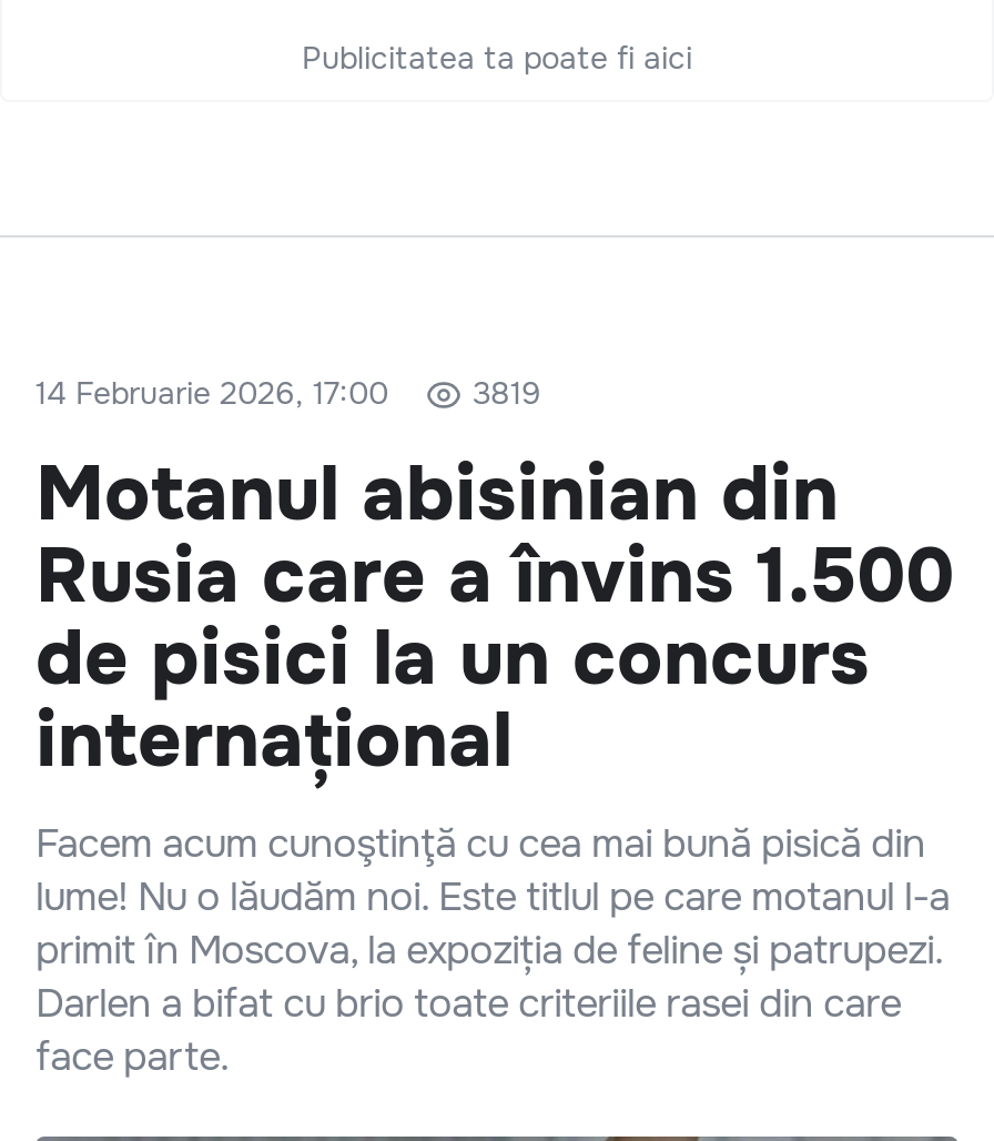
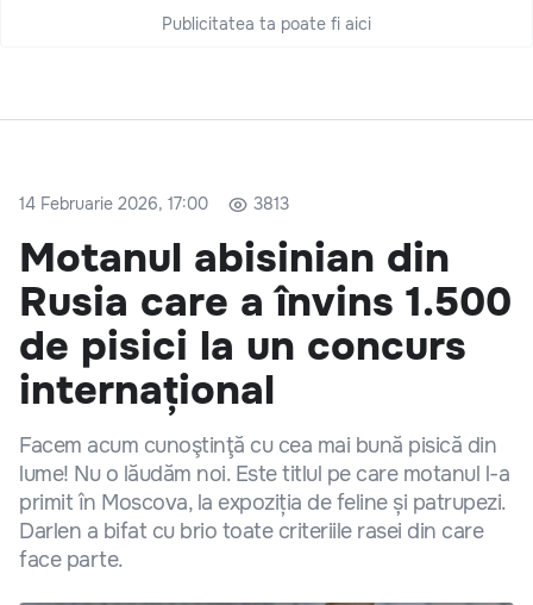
[473,374,541,414] 3819 -> [253,193,289,215] 3813

